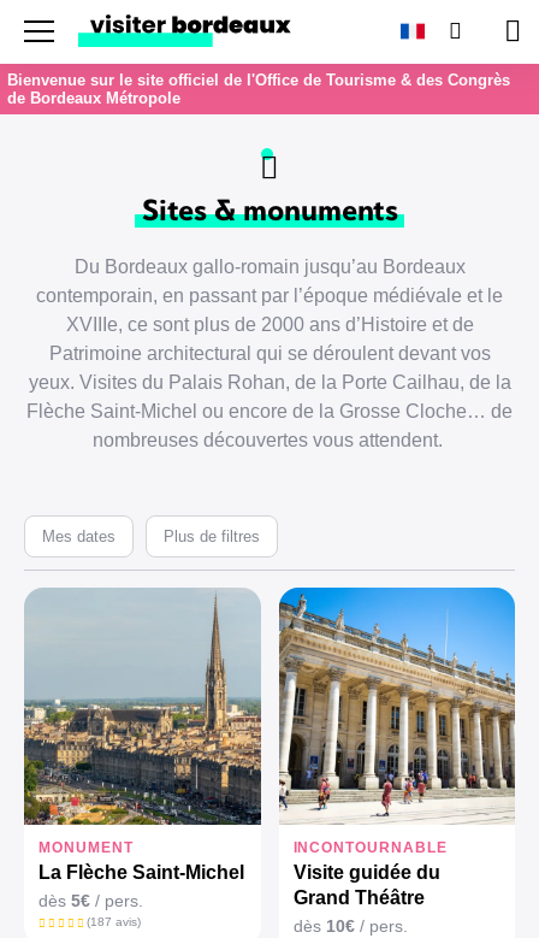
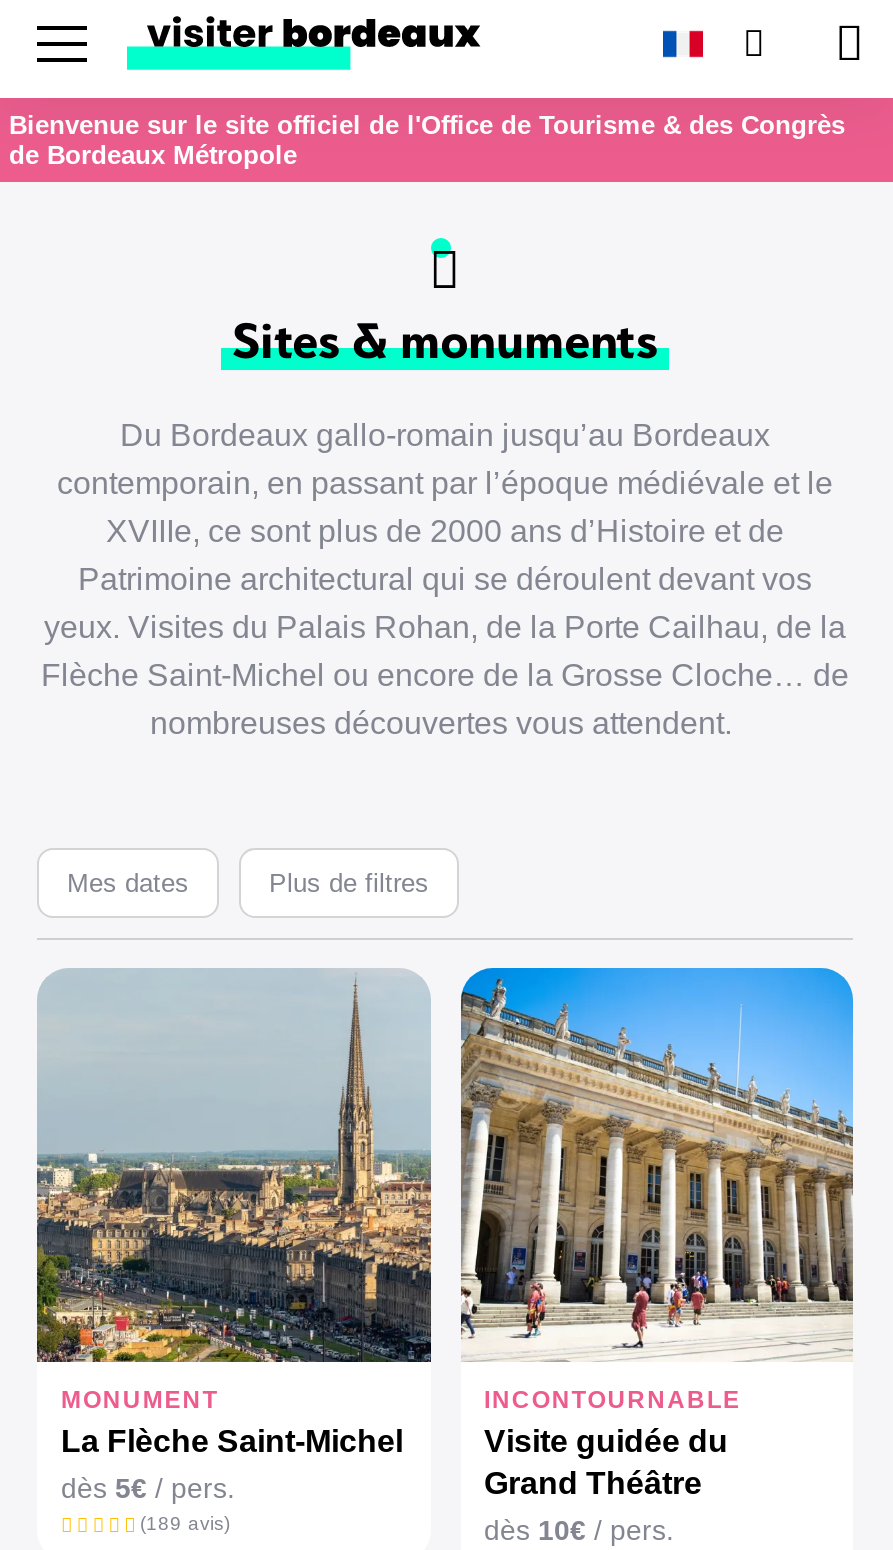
[86,915,140,928] (187 avis) -> [140,1511,230,1533] (189 avis)

